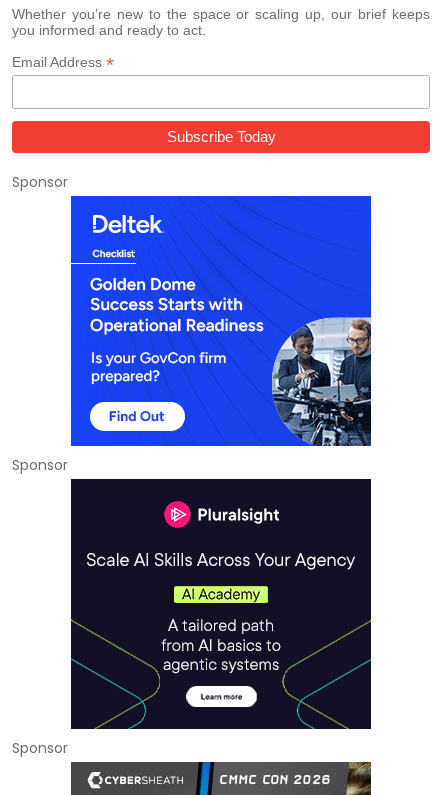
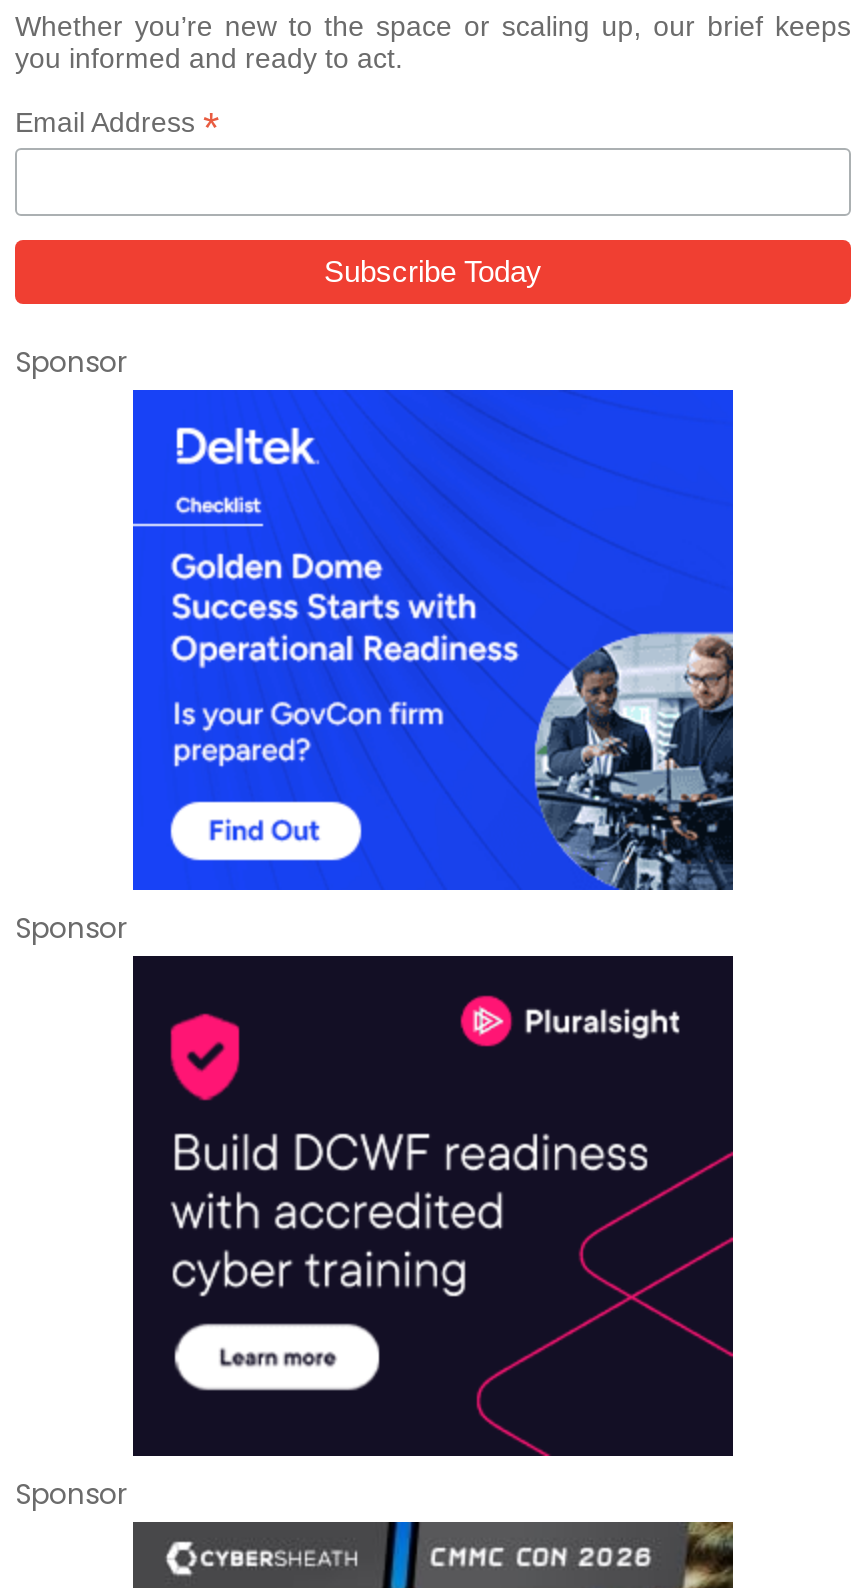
[71,499,371,730] [image] -> [133,994,735,1458] [image]

